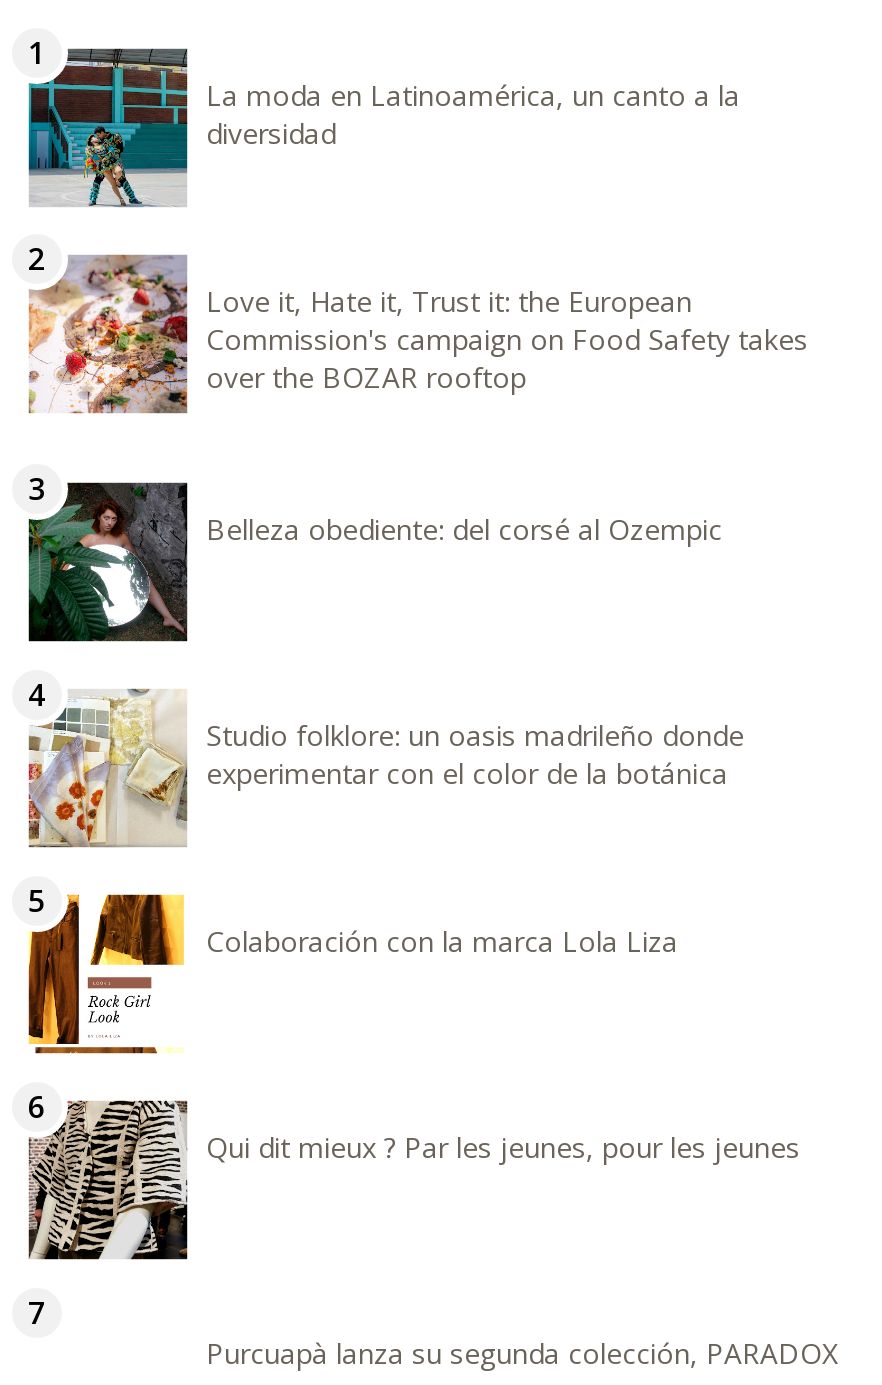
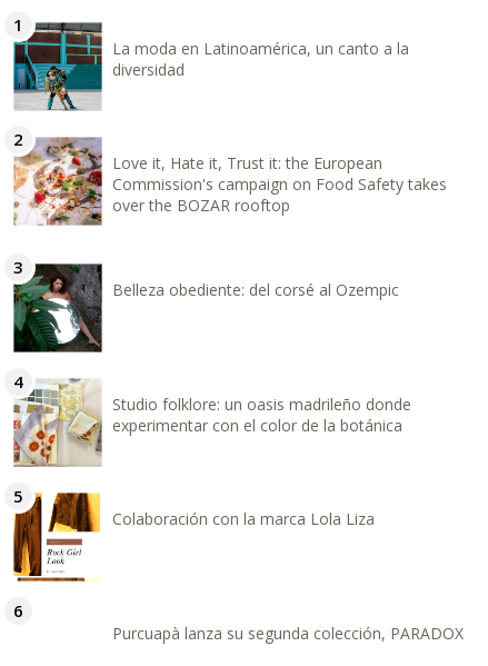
[26,1100,800,1262] [image] | Qui dit mieux ? Par les jeunes, pour les jeunes -> none

